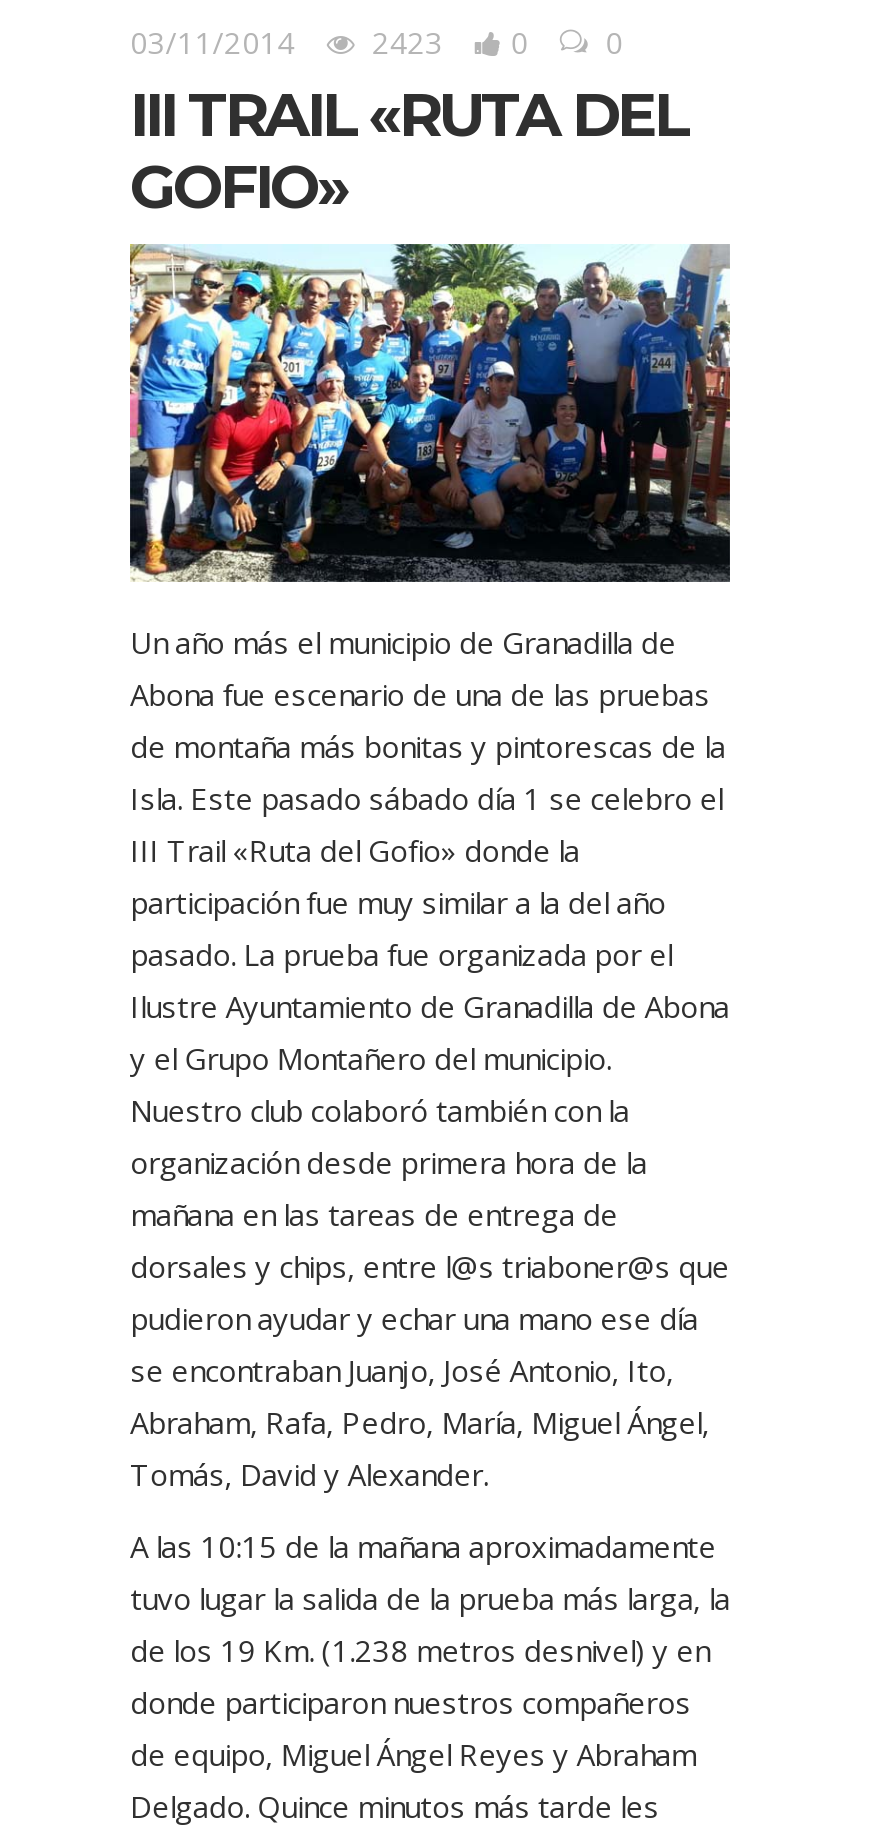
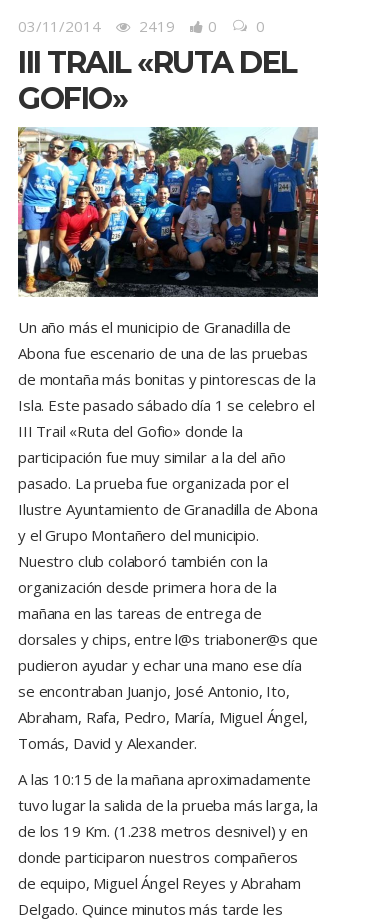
[130,21,623,61] 03/11/2014 2423 0 0 -> [18,16,264,36] 03/11/2014 2419 0 0

